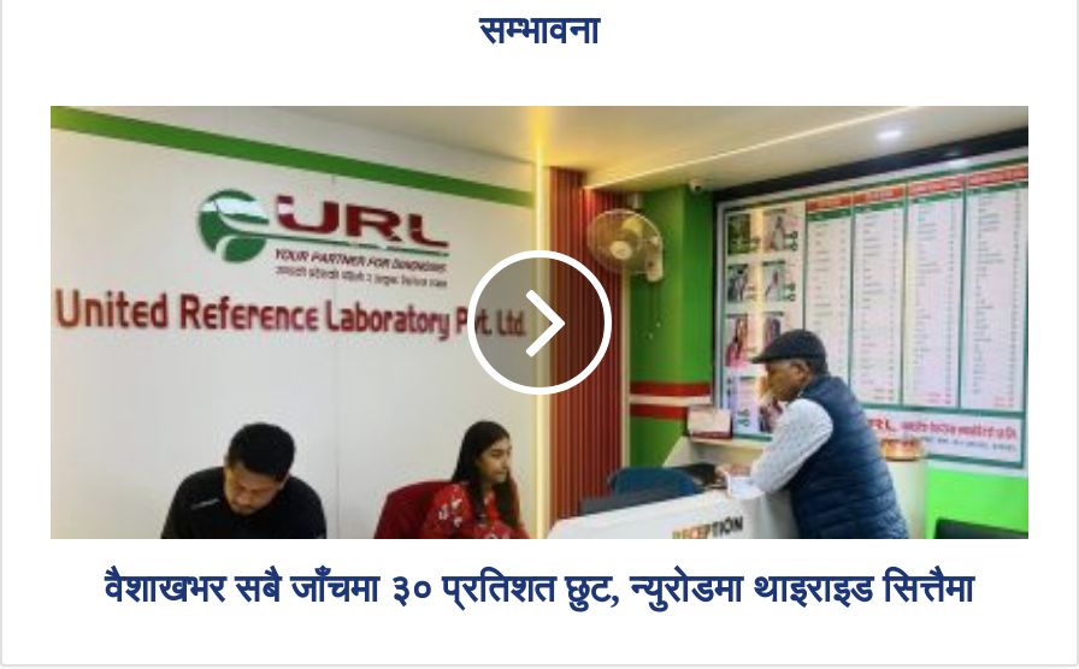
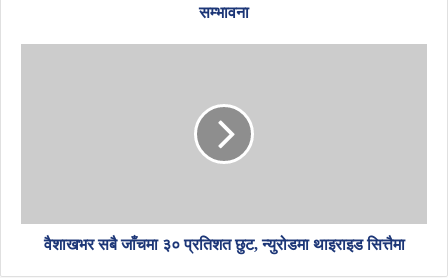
[51,106,1031,541] [image] -> none

